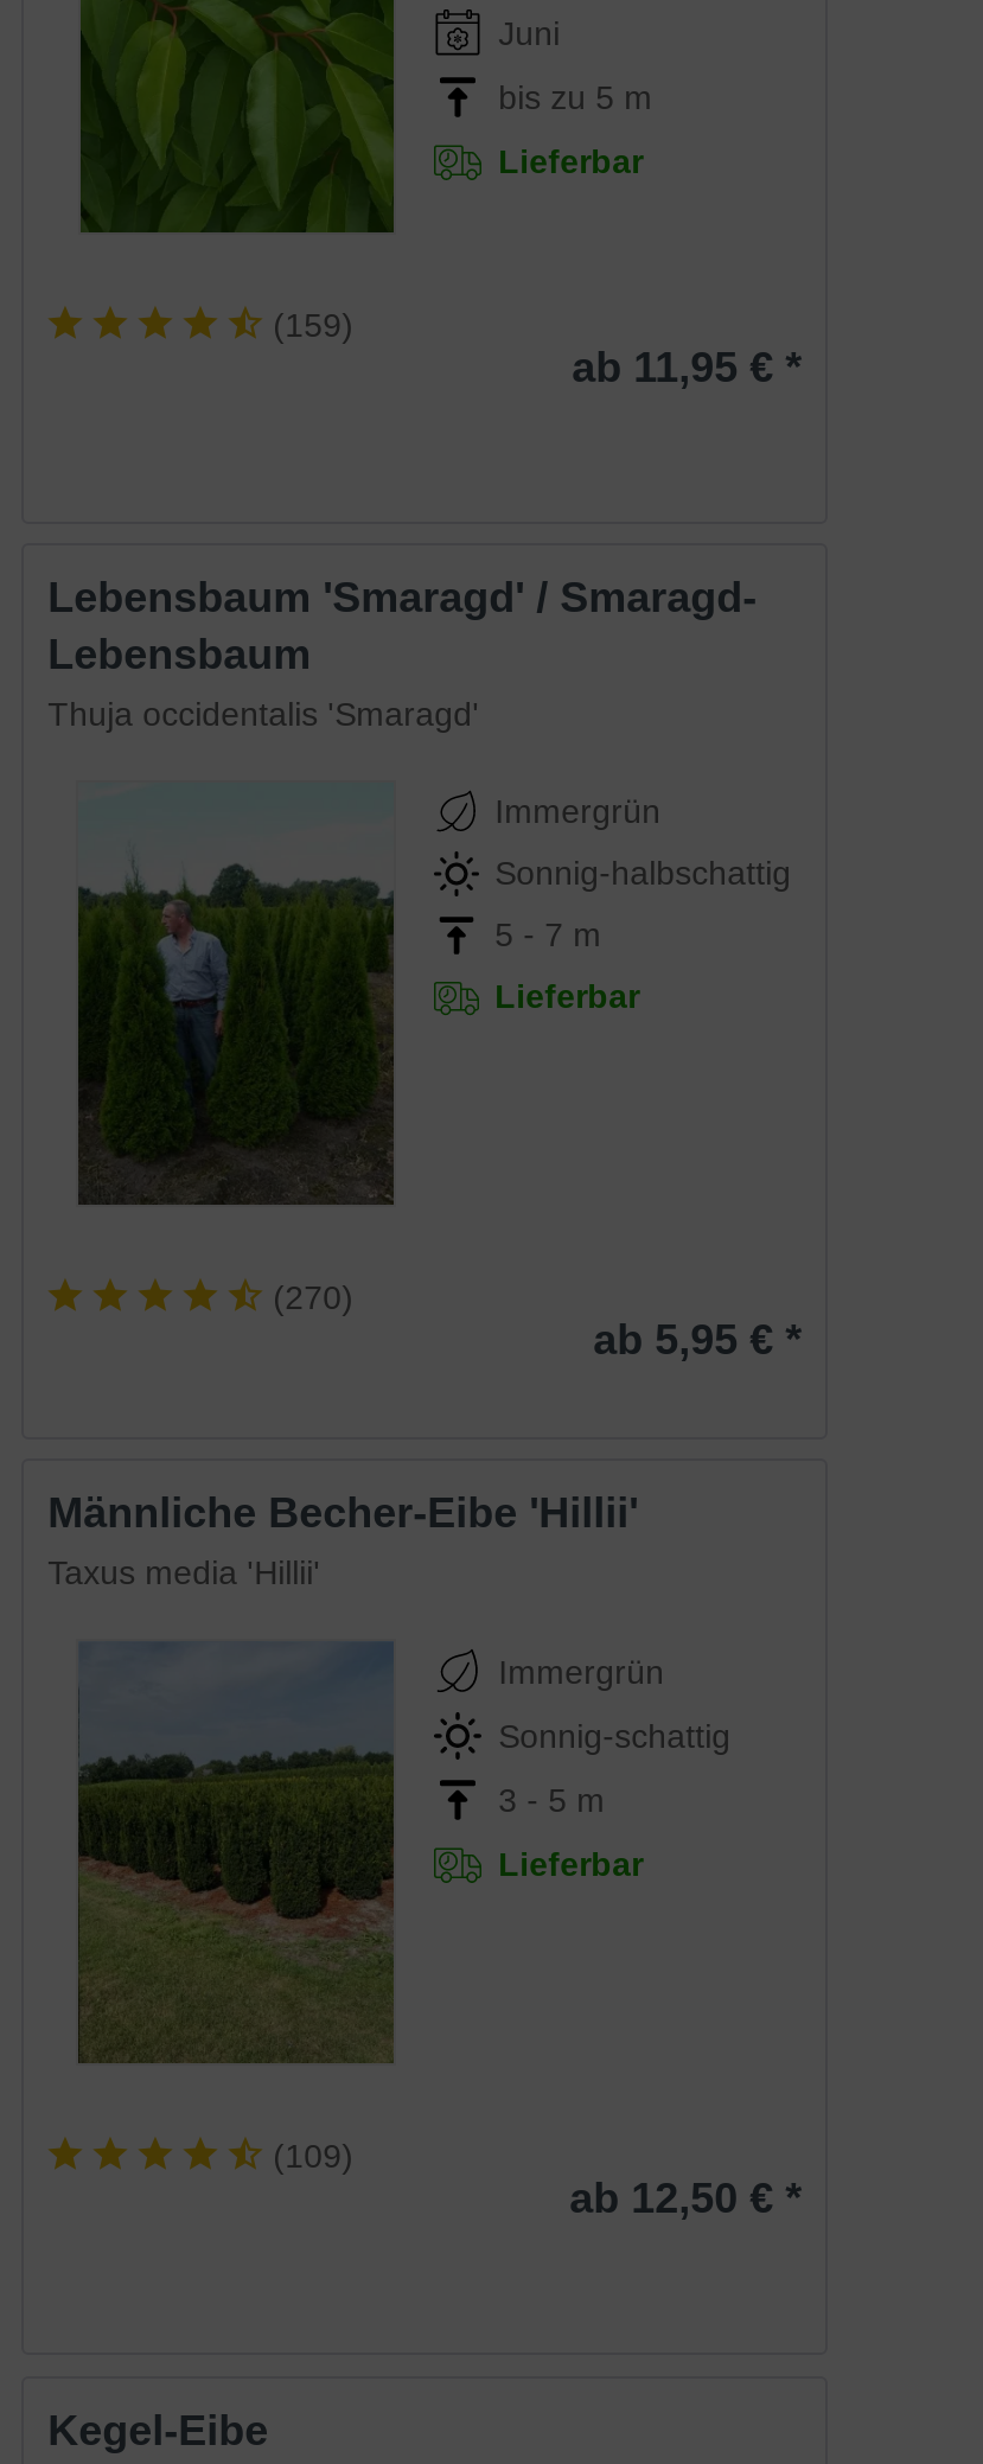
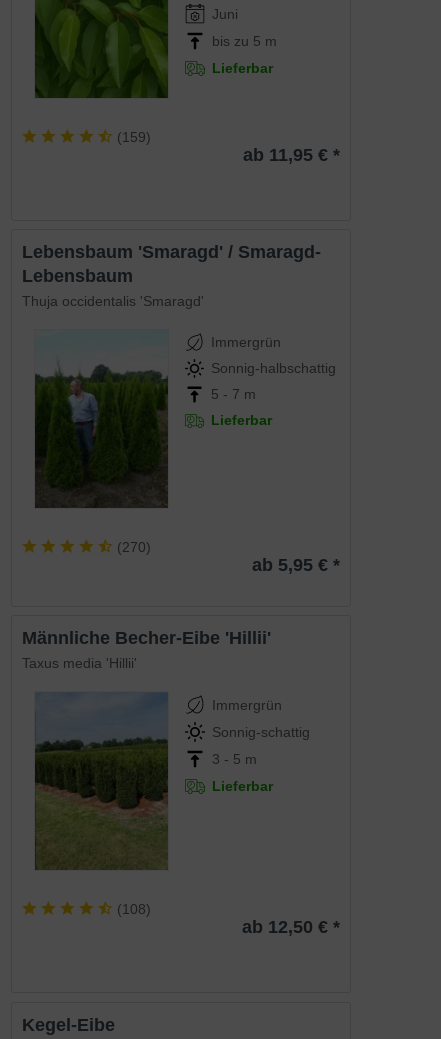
[273,2137,354,2175] (109) -> [117,901,151,917] (108)

